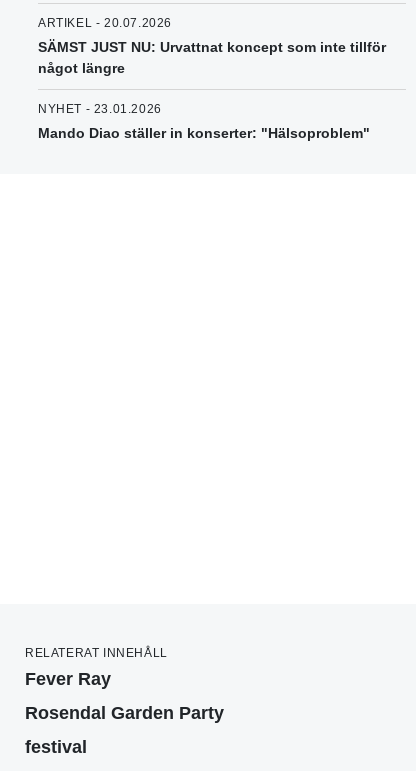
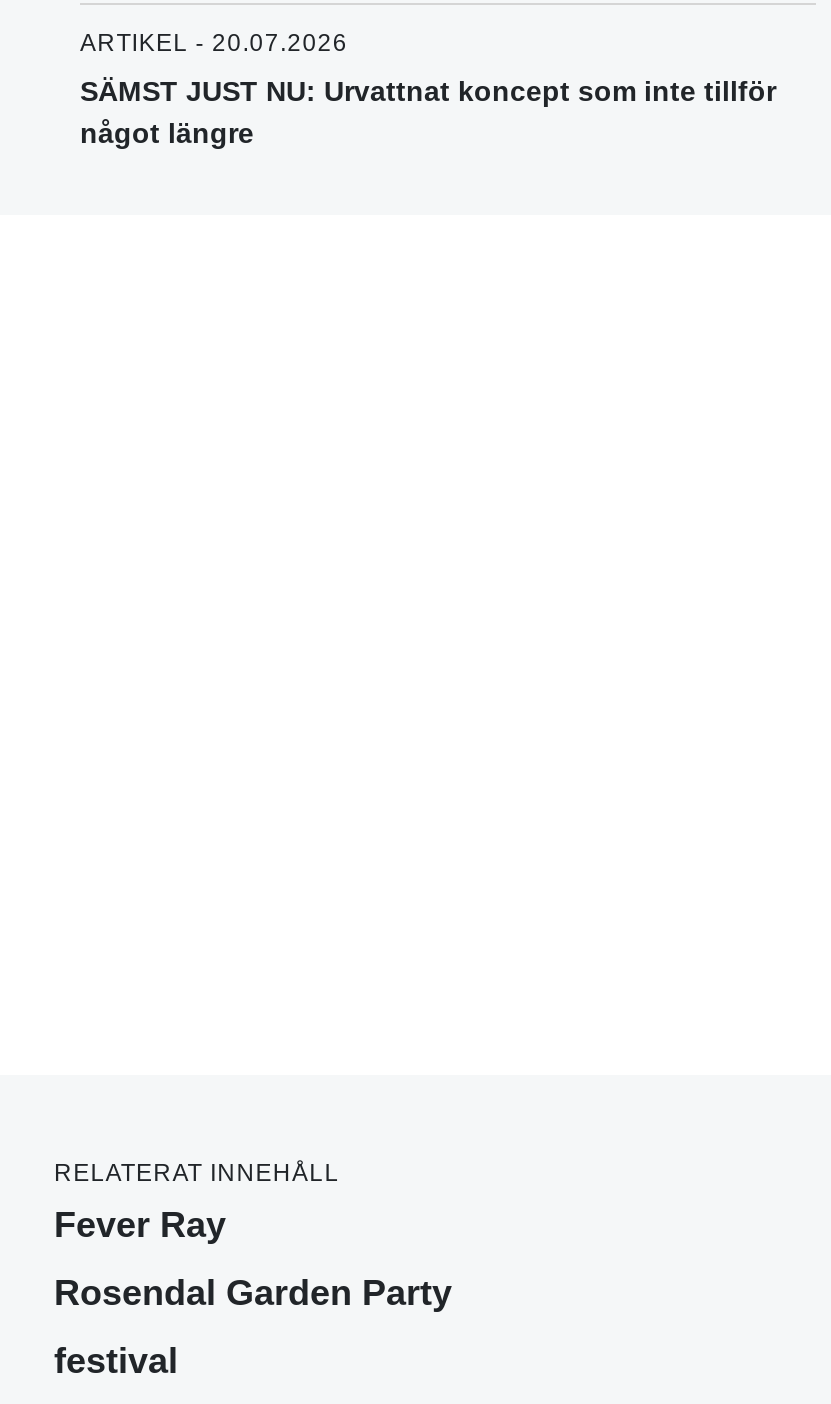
[38,102,370,141] NYHET - 23.01.2026 | Mando Diao ställer in konserter: "Hälsoproblem" -> none

